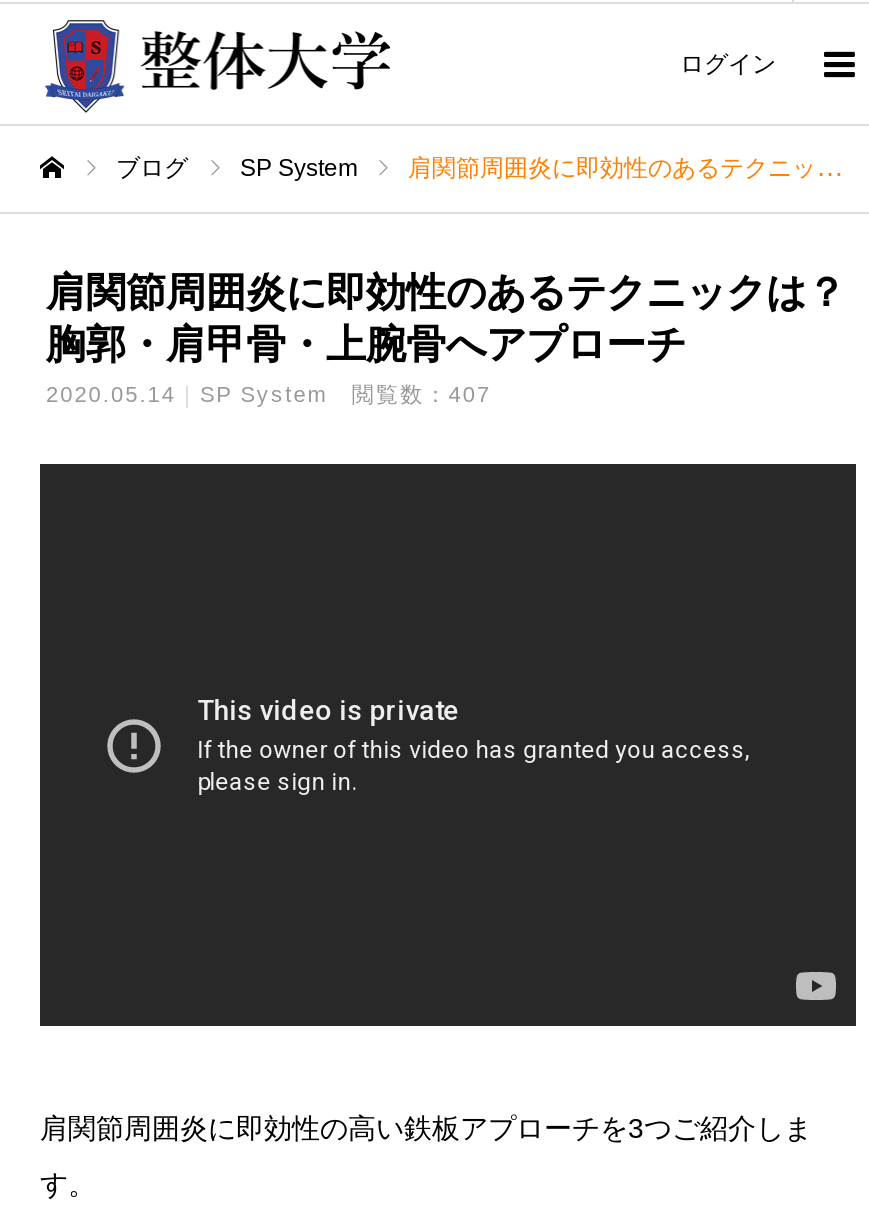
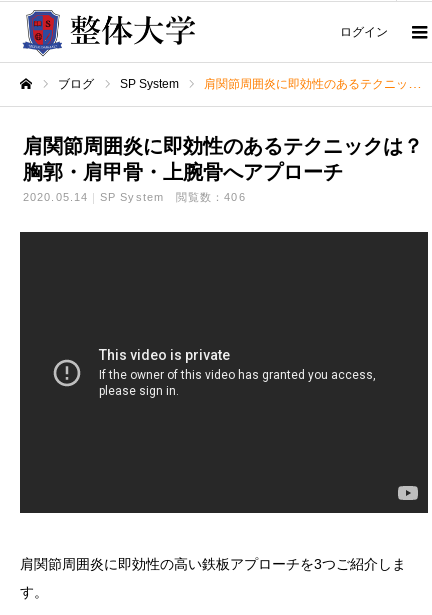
[46,382,491,406] 2020.05.14 SP System 閲覧数：407 -> [23,191,246,203] 2020.05.14 SP System 閲覧数：406

